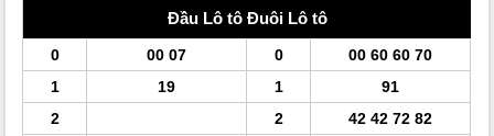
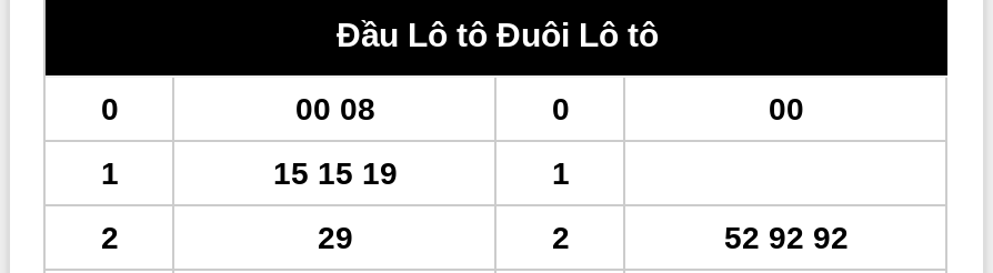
[147,47,187,64] 00 07 -> [295,92,375,127] 00 08
[349,47,433,64] 00 60 60 70 -> [769,92,804,127] 00
[158,78,176,96] 19 -> [273,156,398,192] 15 15 19
[382,78,400,96] 91 -> none
[349,110,433,128] 42 42 72 82 -> [724,221,849,256] 52 92 92
none -> [318,221,353,256] 29

